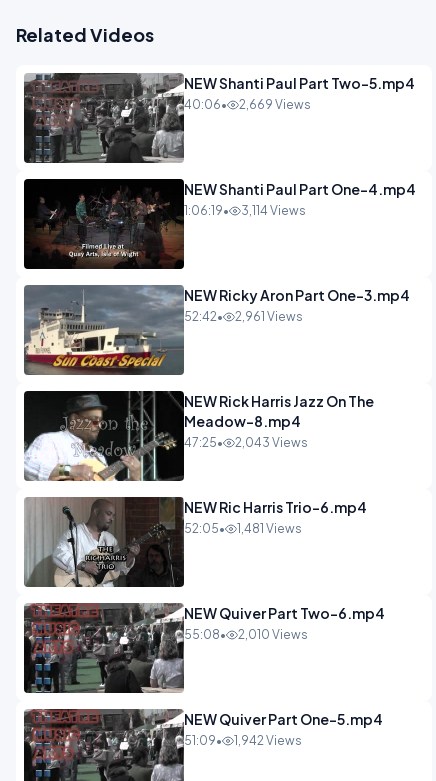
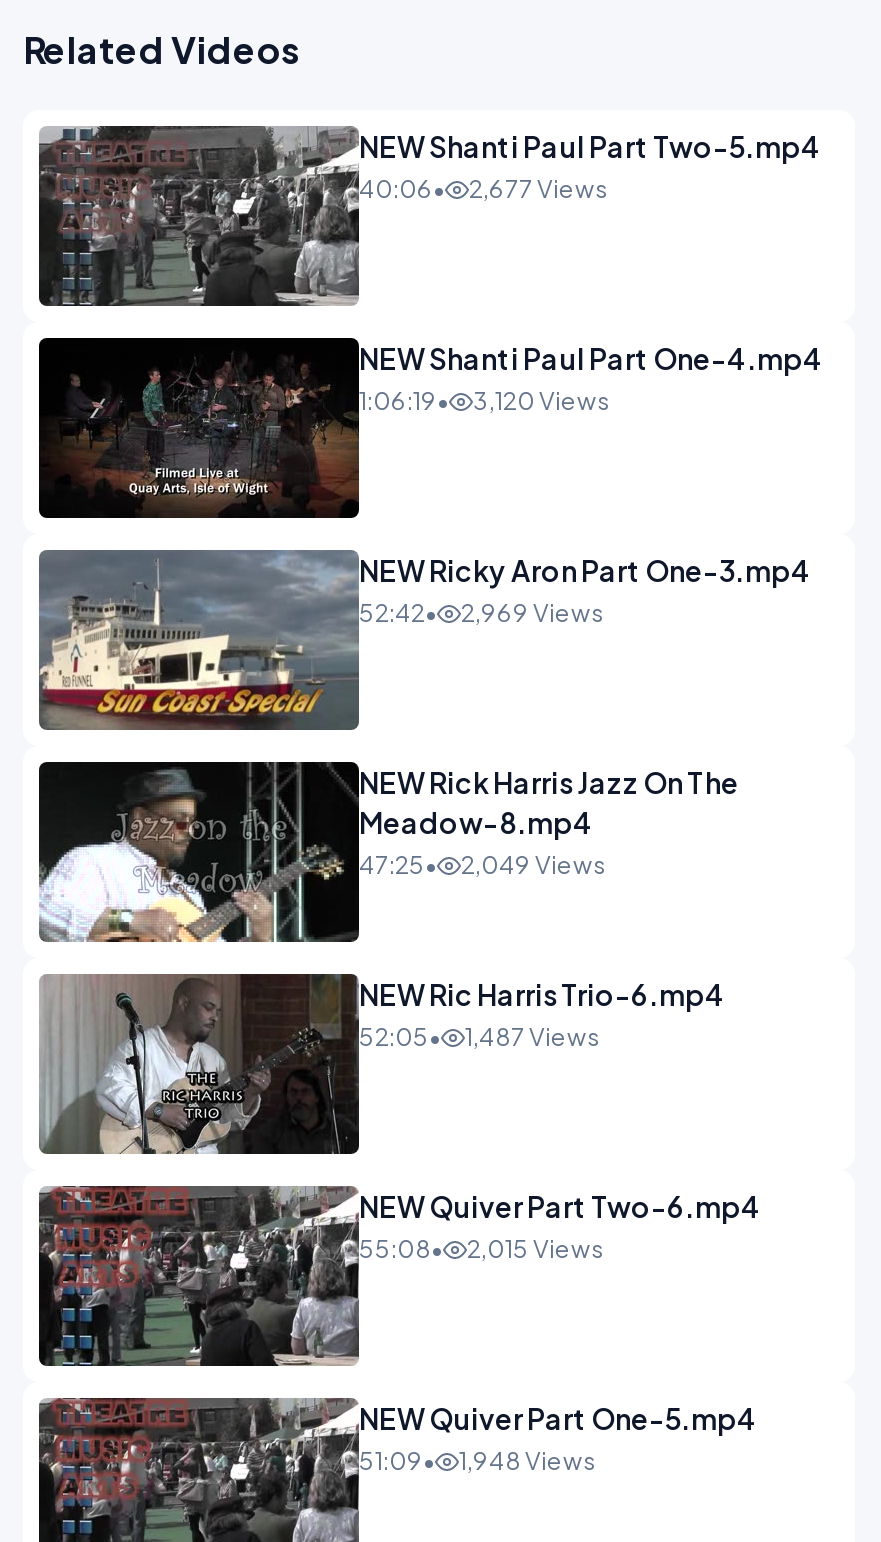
[184,97,311,112] 40:06• 2,669 Views -> [359,174,609,204] 40:06• 2,677 Views
[184,203,306,218] 1:06:19• 3,114 Views -> [359,386,611,416] 1:06:19• 3,120 Views
[184,309,303,324] 52:42• 2,961 Views -> [359,598,605,628] 52:42• 2,969 Views
[184,435,308,450] 47:25• 2,043 Views -> [359,850,607,880] 47:25• 2,049 Views
[184,521,302,536] 52:05• 1,481 Views -> [359,1022,601,1052] 52:05• 1,487 Views
[184,627,308,642] 55:08• 2,010 Views -> [359,1234,605,1264] 55:08• 2,015 Views
[184,733,302,748] 51:09• 1,942 Views -> [359,1446,597,1476] 51:09• 1,948 Views

